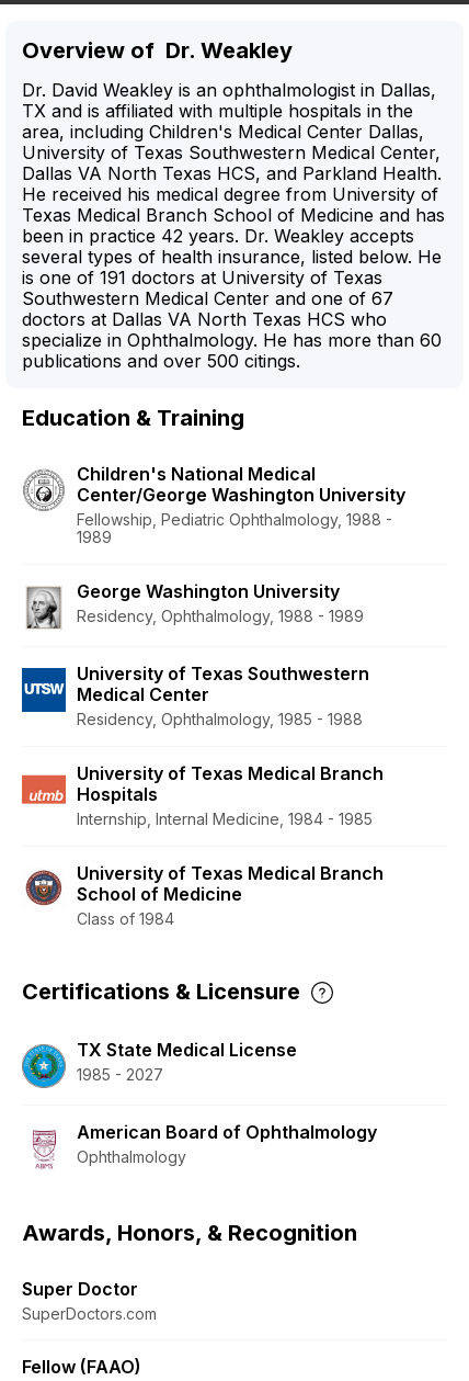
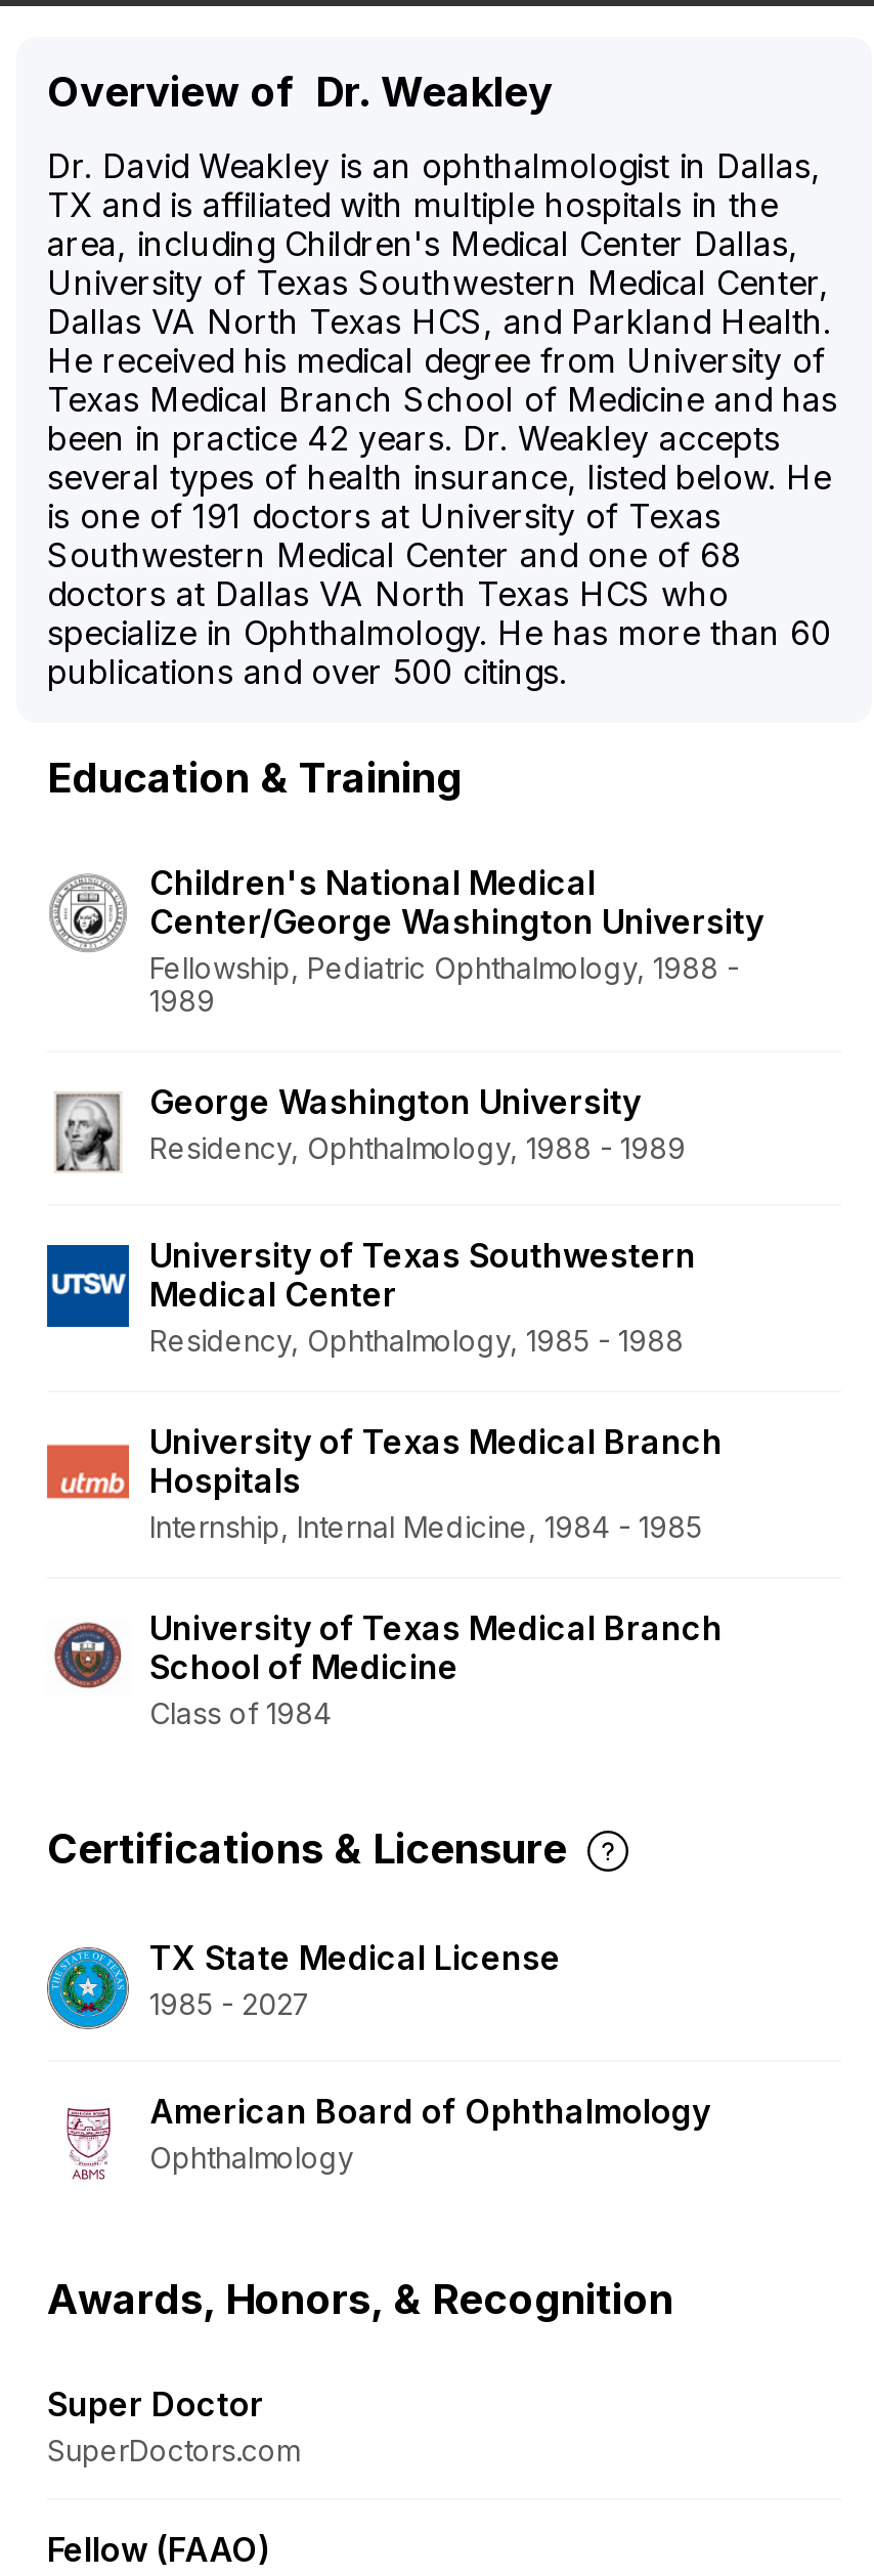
[22,287,393,309] Southwestern Medical Center and one of 67 -> [47,533,741,574] Southwestern Medical Center and one of 68

